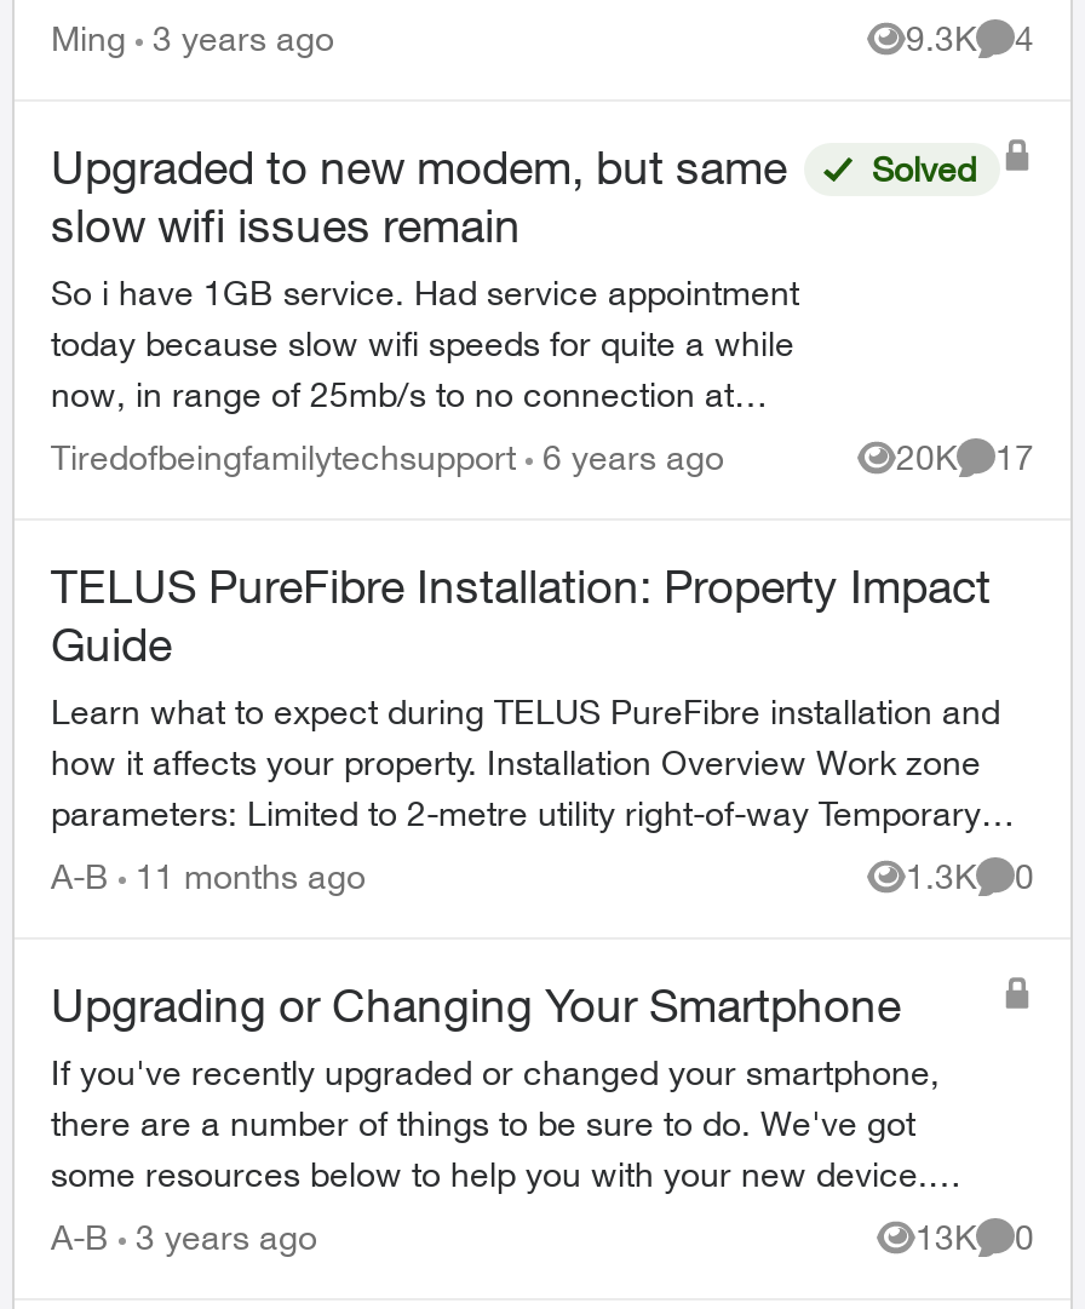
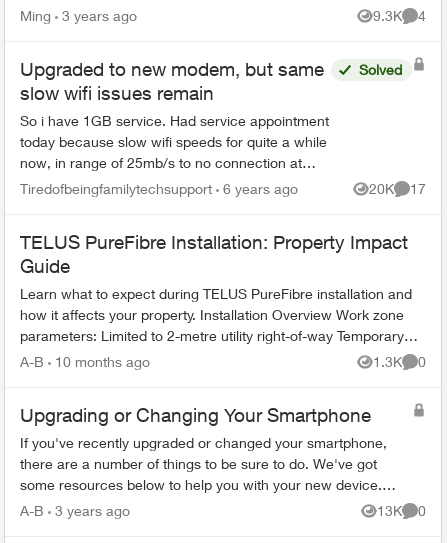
[136,855,366,896] 11 months ago -> [55,353,150,370] 10 months ago

